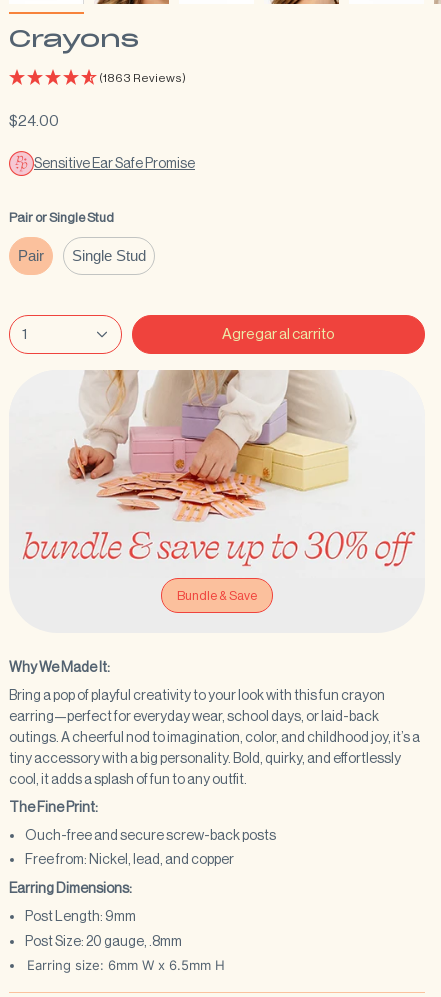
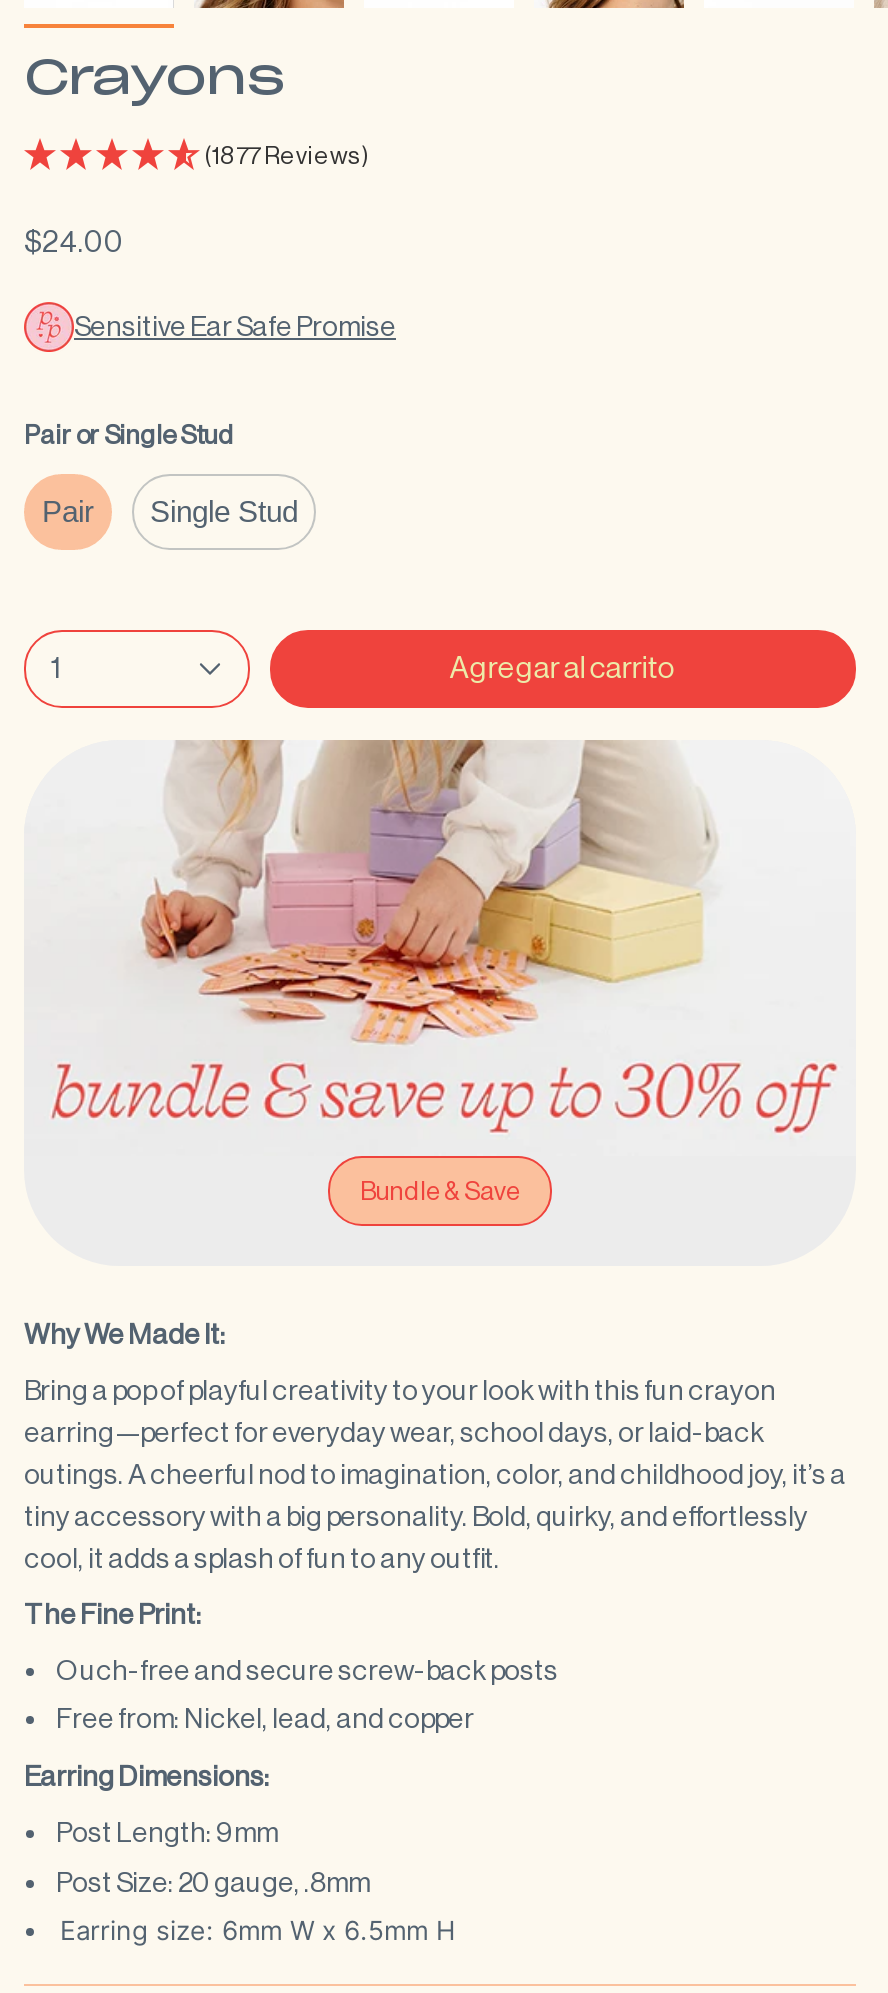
[99,71,186,85] (1863 Reviews) -> [204,143,370,171] (1877 Reviews)

